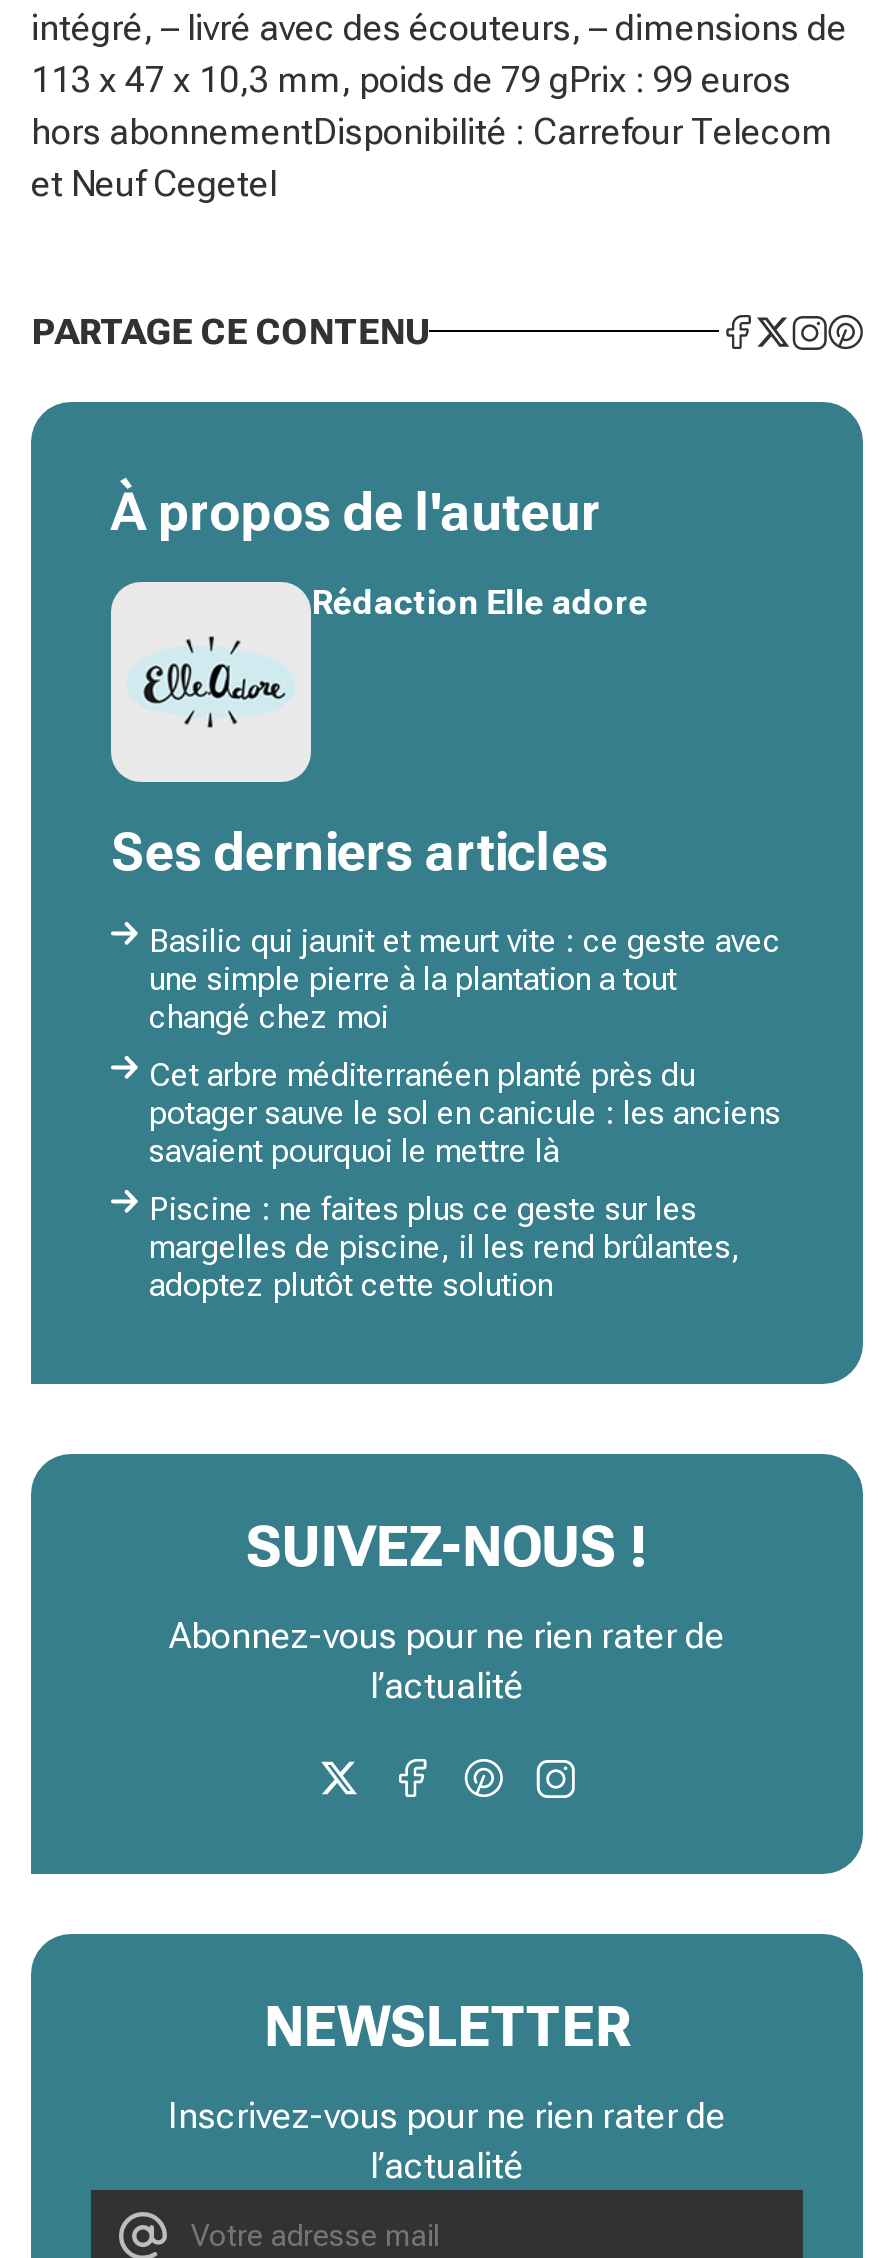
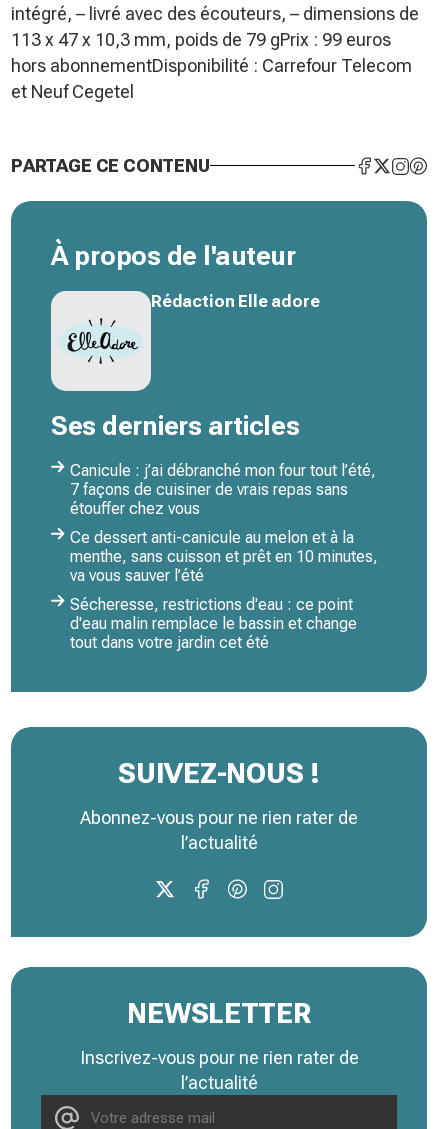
[149,922,781,1036] Basilic qui jaunit et meurt vite : ce geste avec | une simple pierre à la plantation a tout | changé chez moi -> [70,461,376,518] Canicule : j’ai débranché mon four tout l’été, | 7 façons de cuisiner de vrais repas sans | étouffer chez vous
[149,1056,781,1170] Cet arbre méditerranéen planté près du | potager sauve le sol en canicule : les anciens | savaient pourquoi le mettre là -> [70,528,378,585] Ce dessert anti-canicule au melon et à la | menthe, sans cuisson et prêt en 10 minutes, | va vous sauver l’été
[149,1190,741,1304] Piscine : ne faites plus ce geste sur les | margelles de piscine, il les rend brûlantes, | adoptez plutôt cette solution -> [70,595,357,652] Sécheresse, restrictions d'eau : ce point | d'eau malin remplace le bassin et change | tout dans votre jardin cet été

